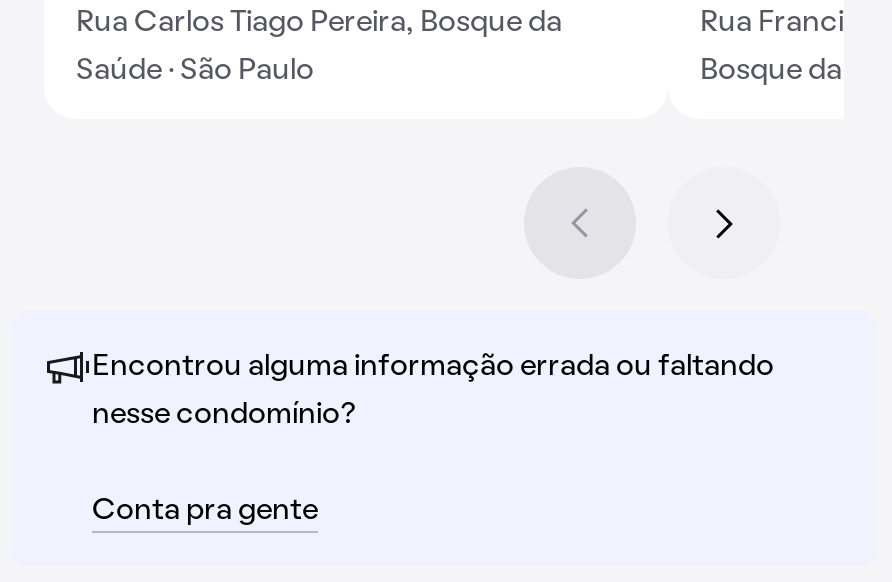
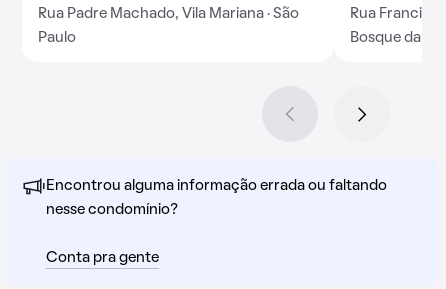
[76,9,562,37] Rua Carlos Tiago Pereira, Bosque da -> [38,7,299,21] Rua Padre Machado, Vila Mariana · São
[76,57,314,85] Saúde · São Paulo -> [38,31,76,45] Paulo

